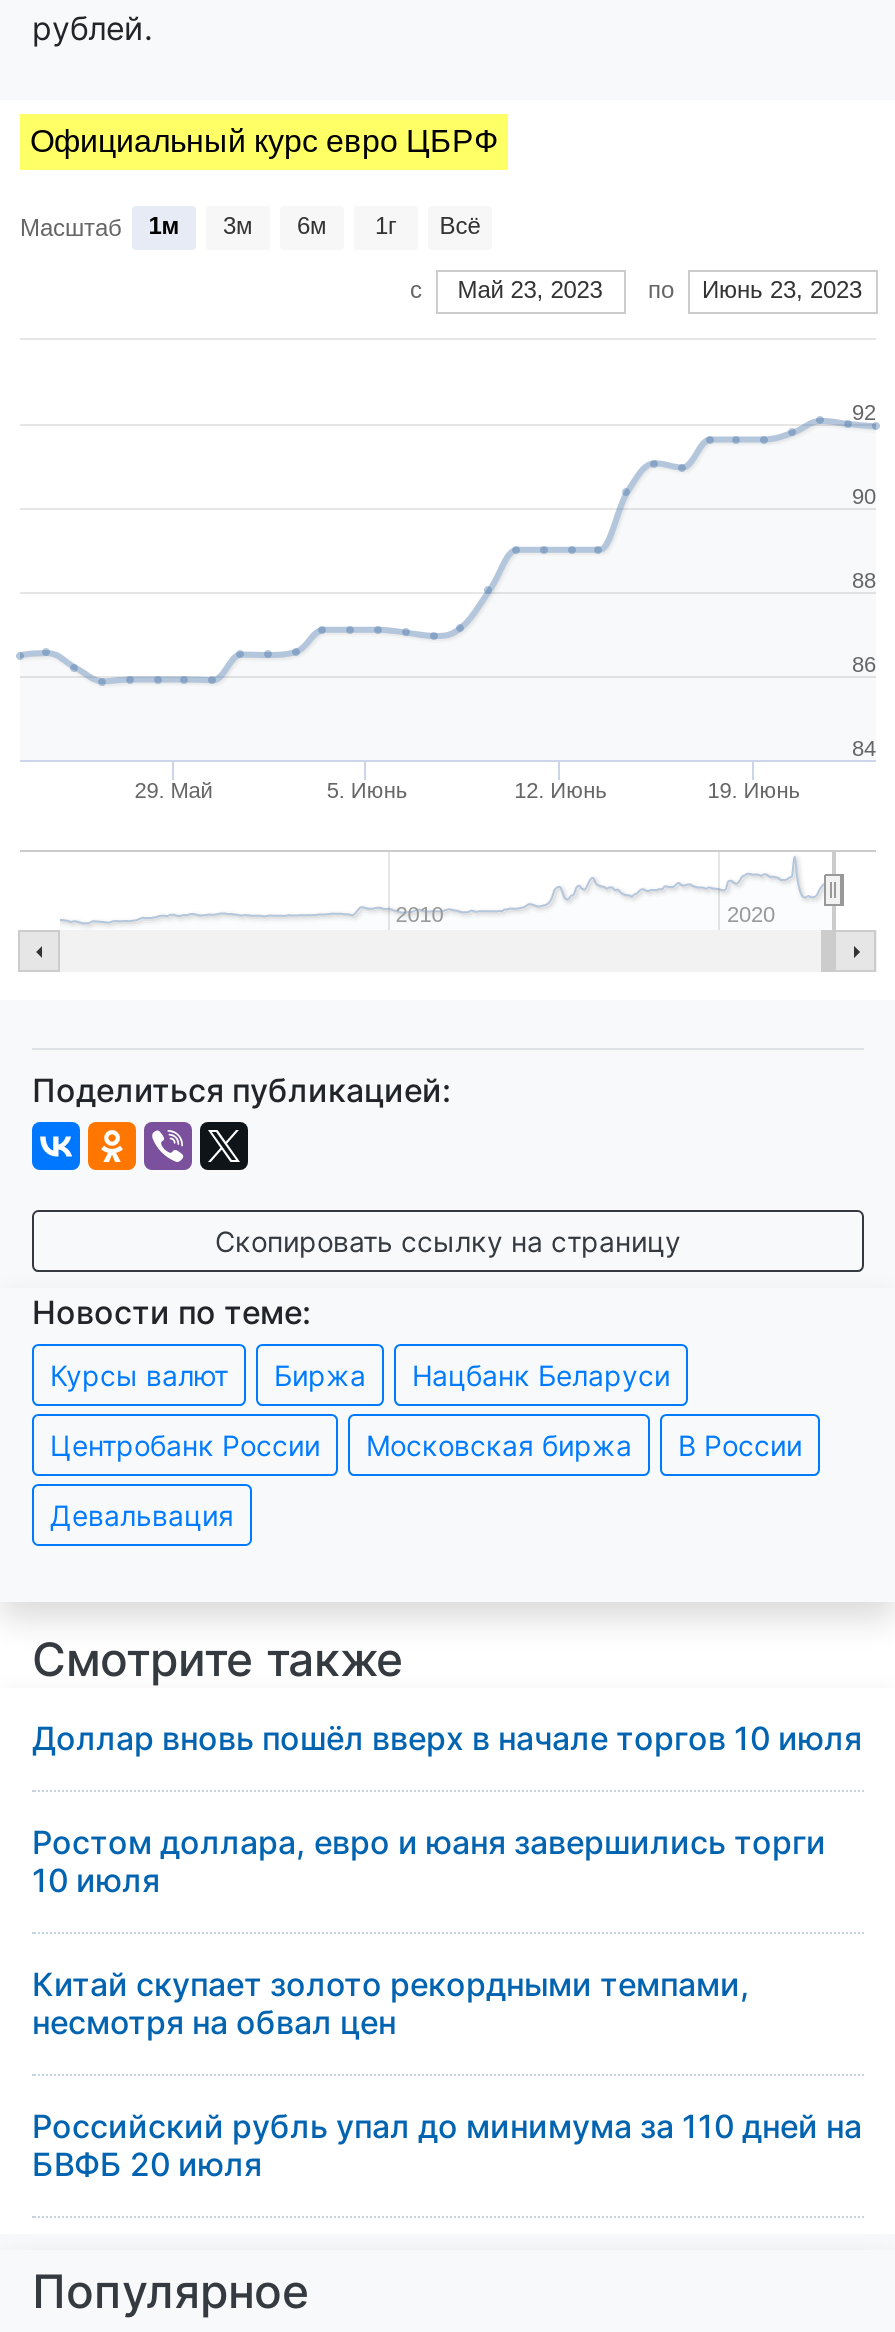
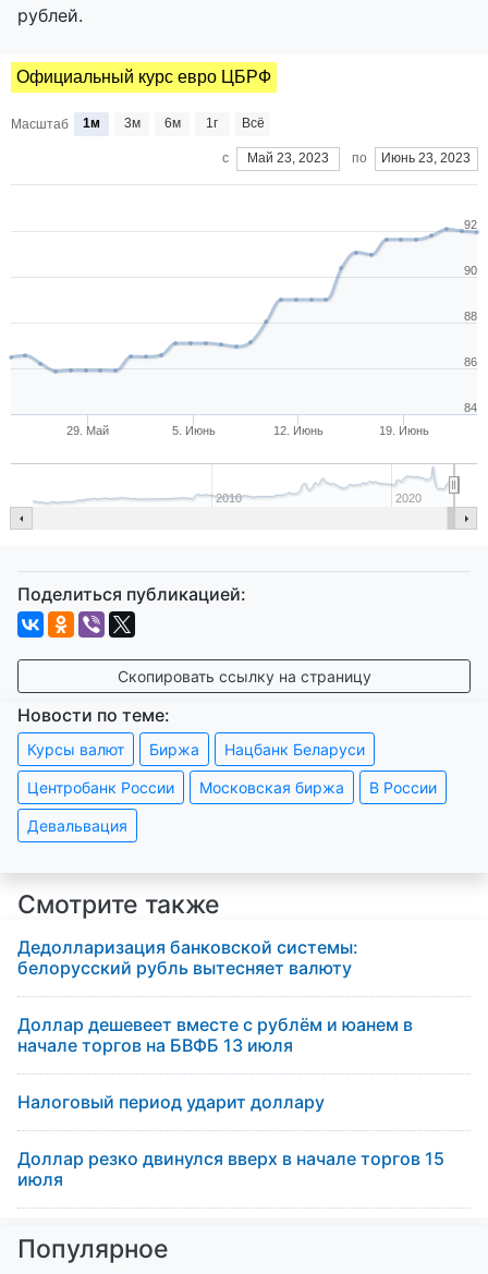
[32,1717,862,1757] Доллар вновь пошёл вверх в начале торгов 10 июля -> [17,936,358,978] Дедолларизация банковской системы: | белорусский рубль вытесняет валюту
[32,1821,826,1899] Ростом доллара, евро и юаня завершились торги | 10 июля -> [17,1013,413,1056] Доллар дешевеет вместе с рублём и юанем в | начале торгов на БВФБ 13 июля
[32,1964,750,2042] Китай скупает золото рекордными темпами, | несмотря на обвал цен -> [17,1091,325,1112] Налоговый период ударит доллару
[32,2106,862,2184] Российский рубль упал до минимума за 110 дней на | БВФБ 20 июля -> [17,1147,444,1190] Доллар резко двинулся вверх в начале торгов 15 | июля

